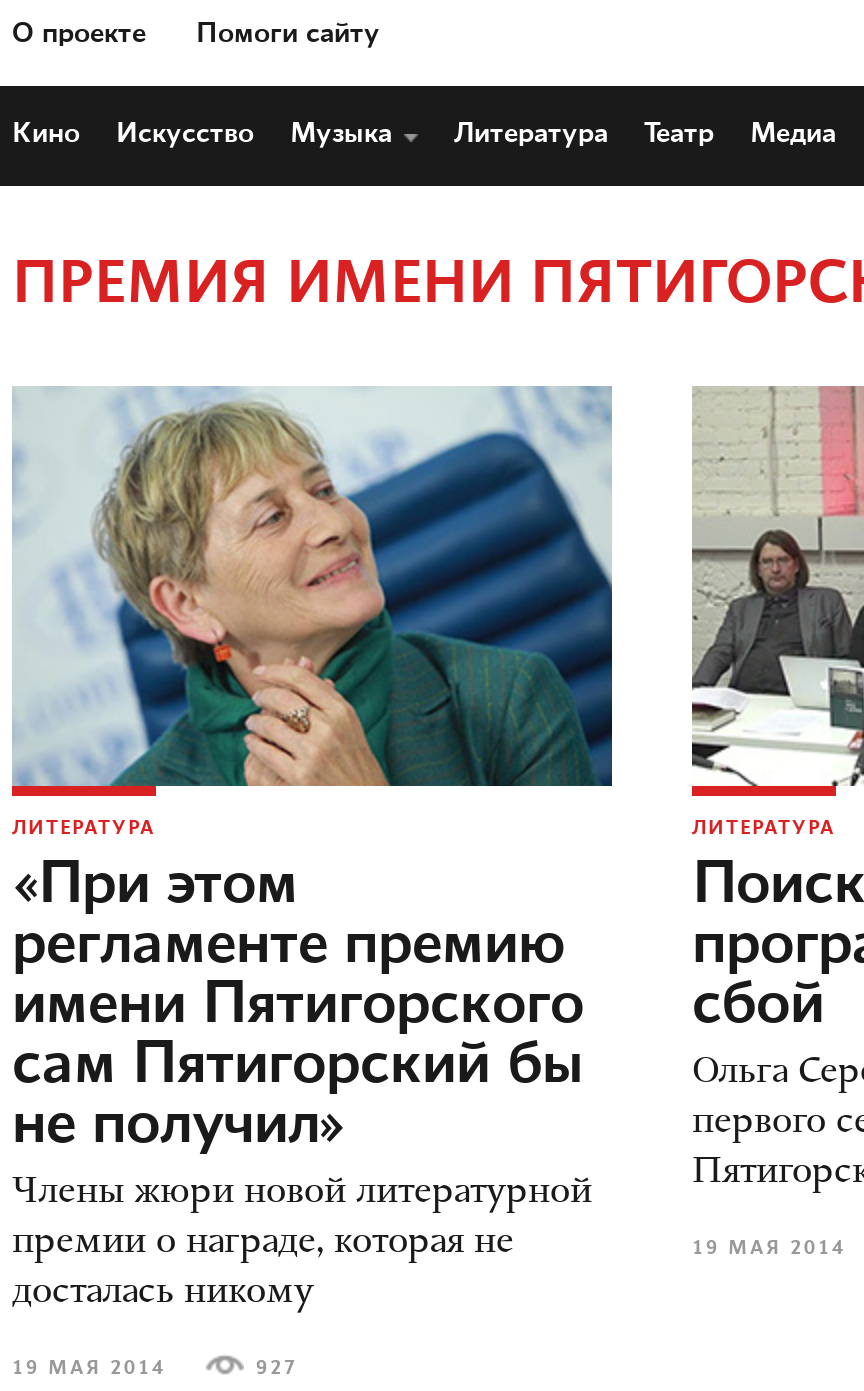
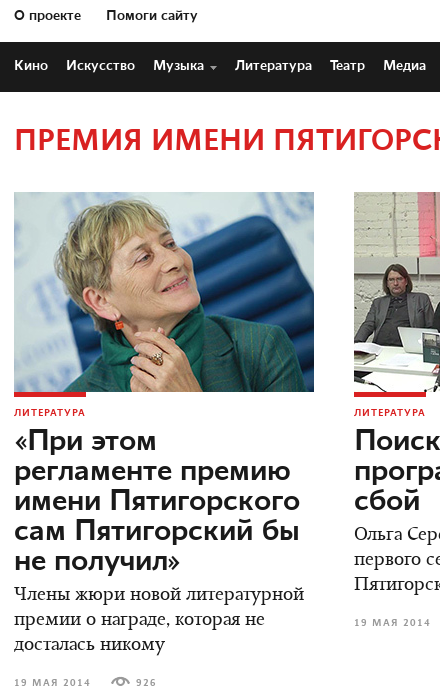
[256,1358,298,1378] 927 -> [136,678,157,688] 926

